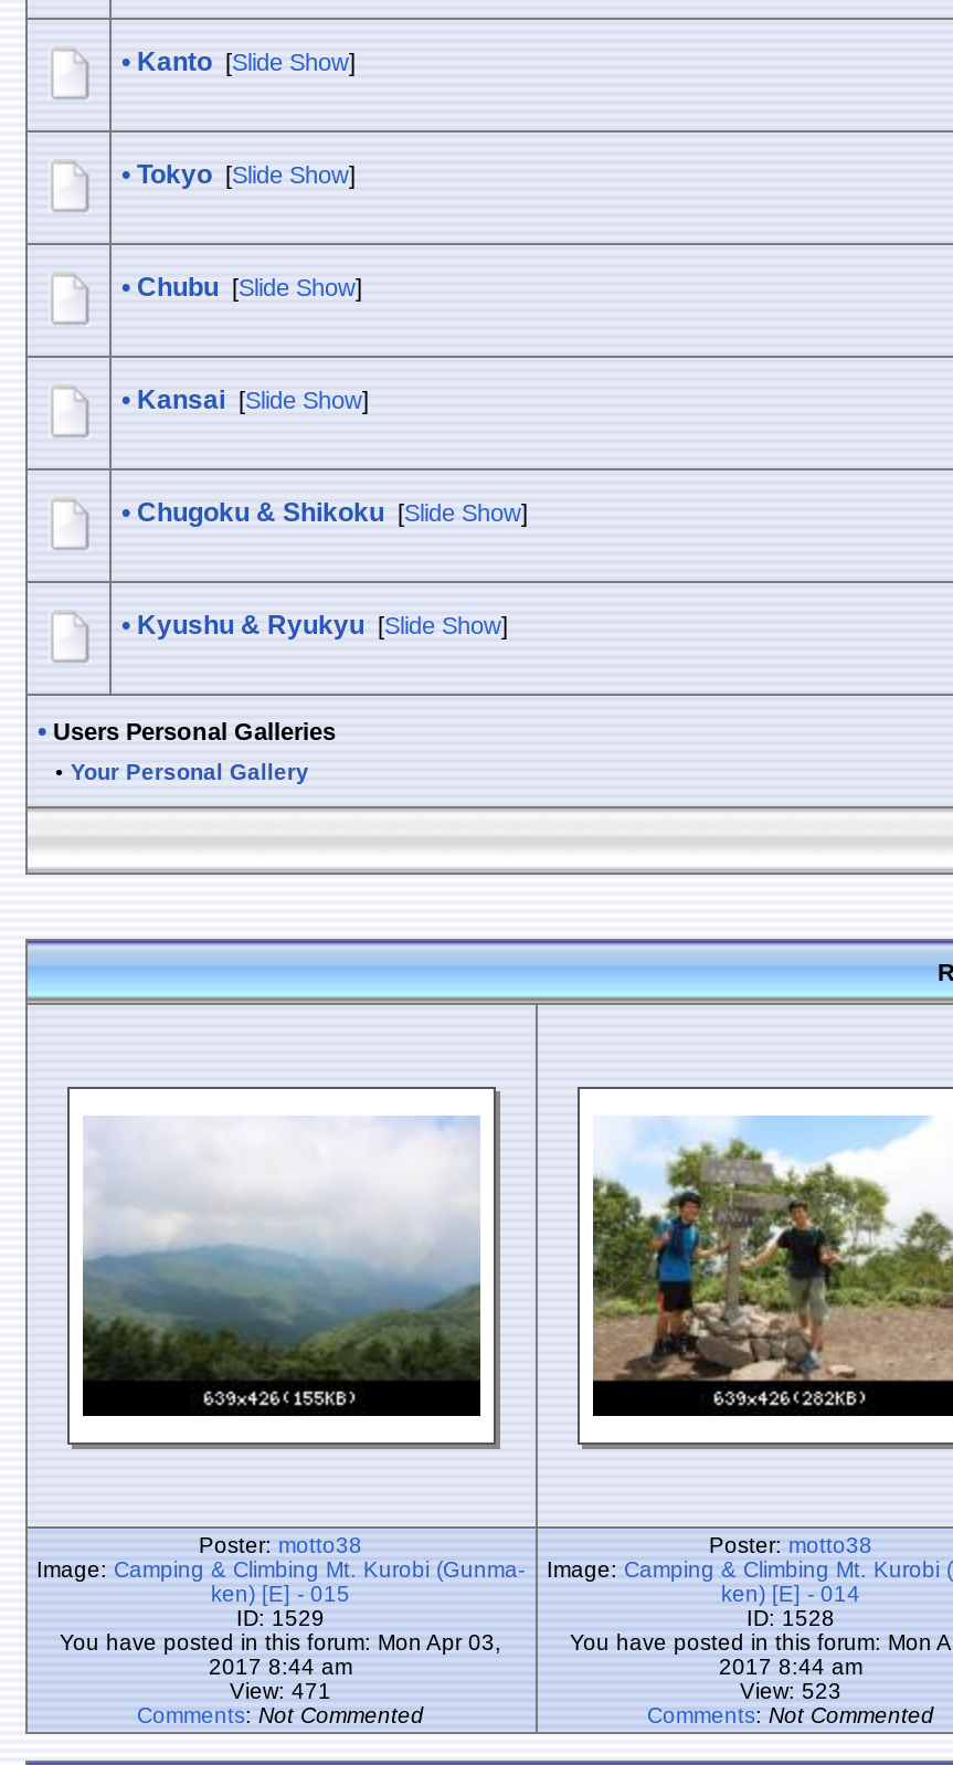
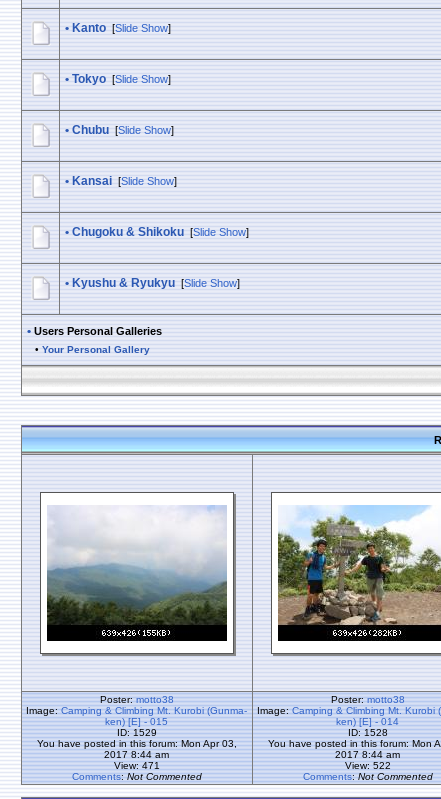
[740,1679,841,1703] View: 523 -> [344,760,390,771] View: 522

